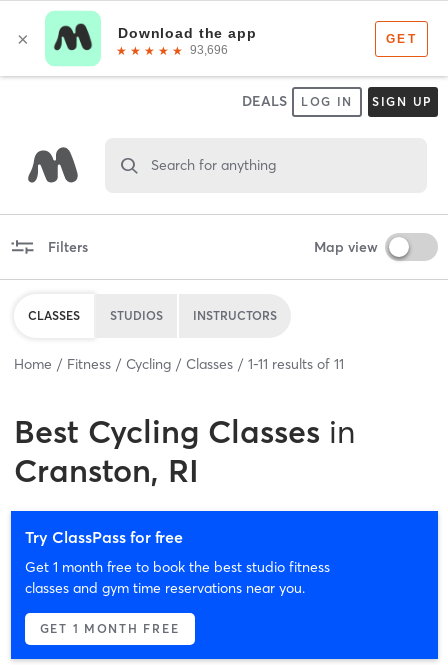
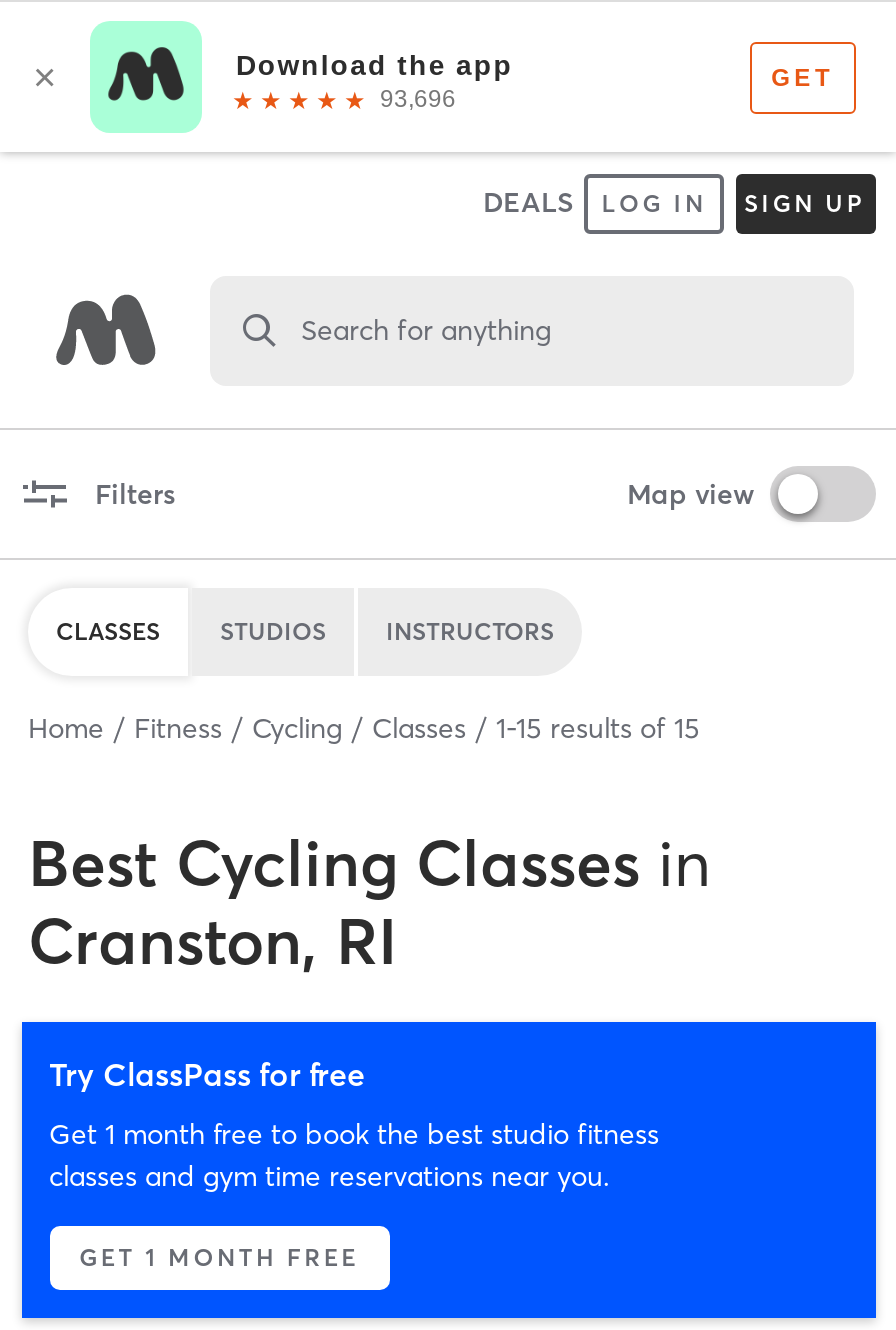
[14,354,344,372] Home Fitness Cycling Classes 1-11 results of 11 -> [28,709,700,745] Home Fitness Cycling Classes 1-15 results of 15

